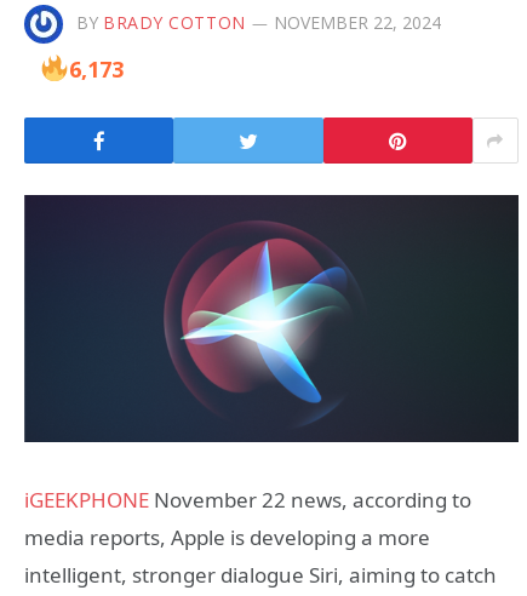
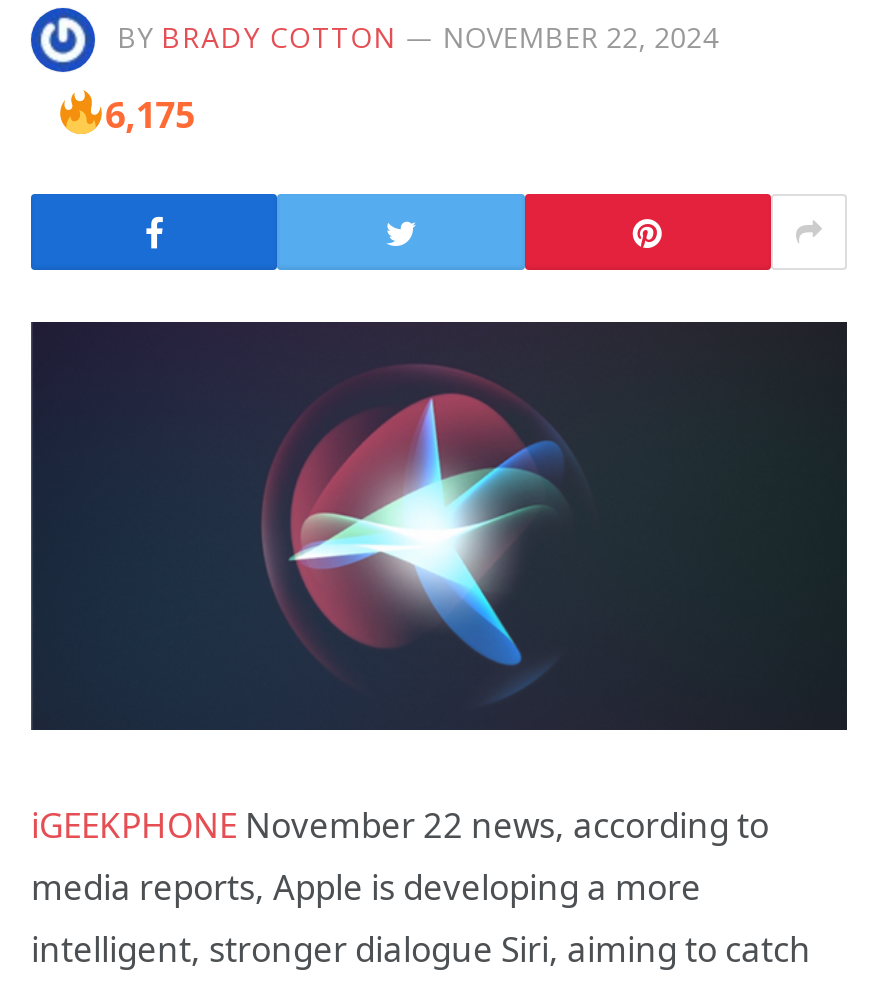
[69,54,124,83] 6,173 -> [105,89,195,137] 6,175

